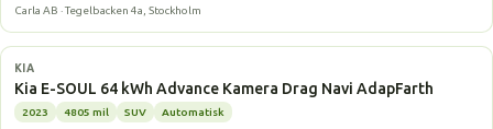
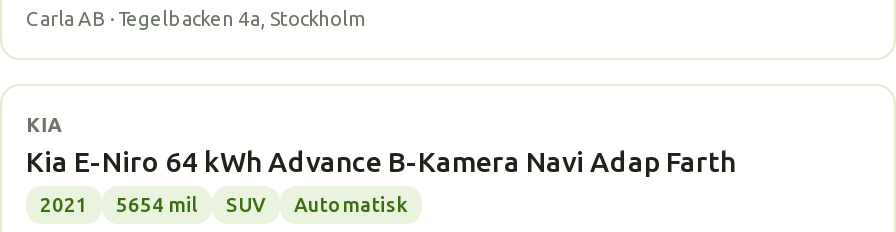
[14,80,434,97] Kia E-SOUL 64 kWh Advance Kamera Drag Navi AdapFarth -> [26,146,736,178] Kia E-Niro 64 kWh Advance B-Kamera Navi Adap Farth
[22,106,48,118] 2023 -> [40,194,88,216] 2021
[64,106,109,118] 4805 mil -> [116,194,198,216] 5654 mil

